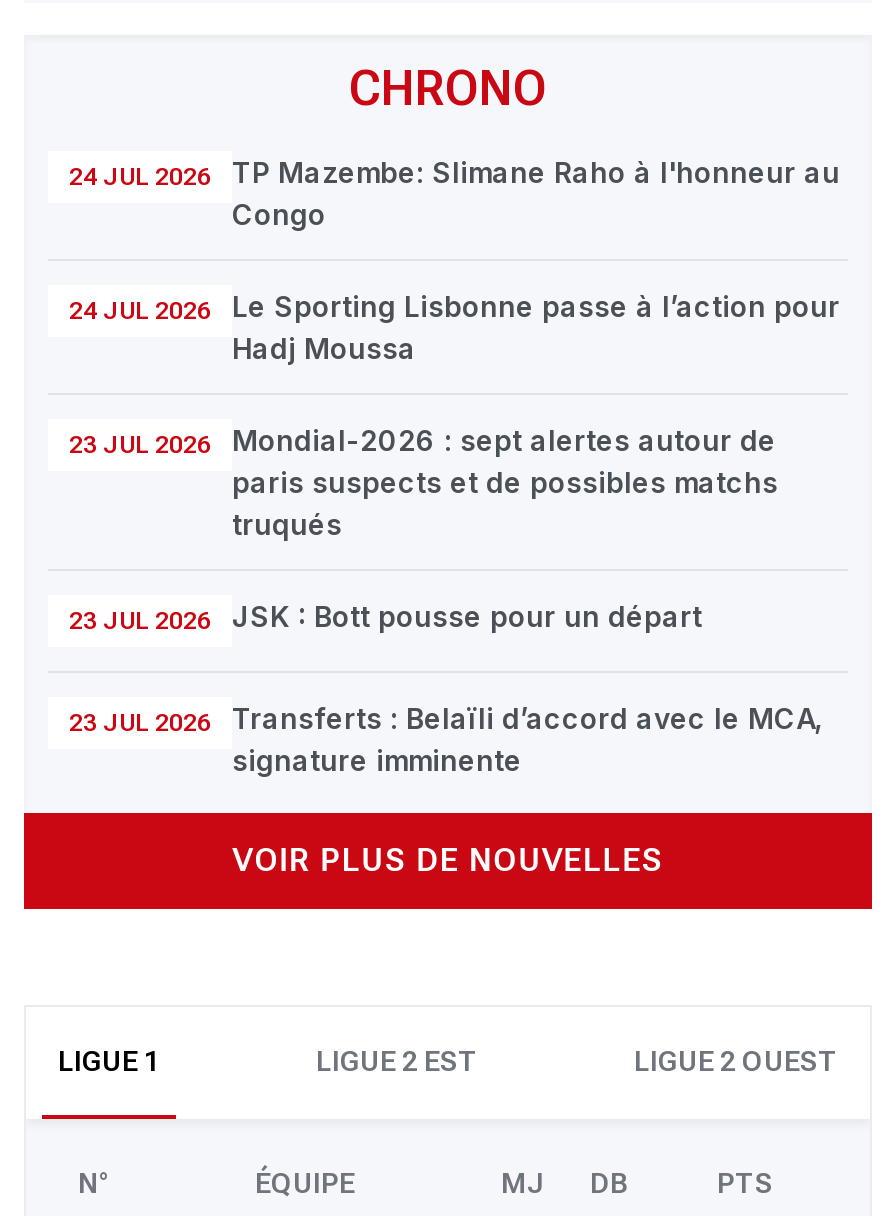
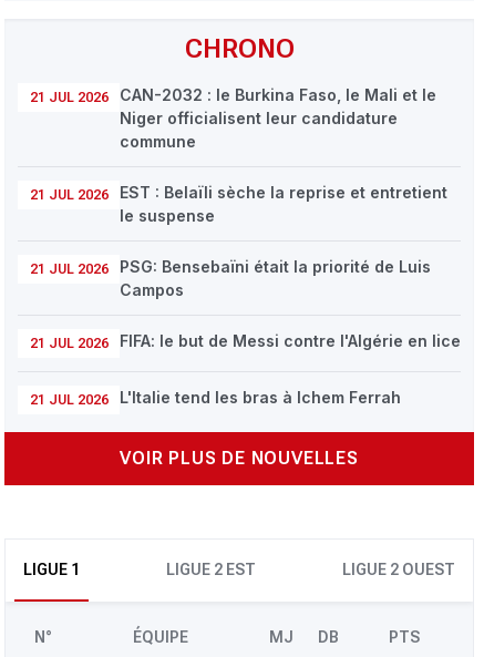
[69,155,840,231] 24 JUL 2026 | TP Mazembe: Slimane Raho à l'honneur au | Congo -> [29,86,436,151] 21 JUL 2026 | CAN-2032 : le Burkina Faso, le Mali et le | Niger officialisent leur candidature | commune
[69,289,840,365] 24 JUL 2026 | Le Sporting Lisbonne passe à l’action pour | Hadj Moussa -> [29,183,447,225] 21 JUL 2026 | EST : Belaïli sèche la reprise et entretient | le suspense
[69,423,778,541] 23 JUL 2026 | Mondial-2026 : sept alertes autour de | paris suspects et de possibles matchs | truqués -> [29,257,431,299] 21 JUL 2026 | PSG: Bensebaïni était la priorité de Luis | Campos
[69,599,702,635] 23 JUL 2026 | JSK : Bott pousse pour un départ -> [29,332,461,352] 21 JUL 2026 | FIFA: le but de Messi contre l'Algérie en lice
[69,701,822,777] 23 JUL 2026 | Transferts : Belaïli d’accord avec le MCA, | signature imminente -> [29,388,401,408] 21 JUL 2026 | L'Italie tend les bras à Ichem Ferrah

